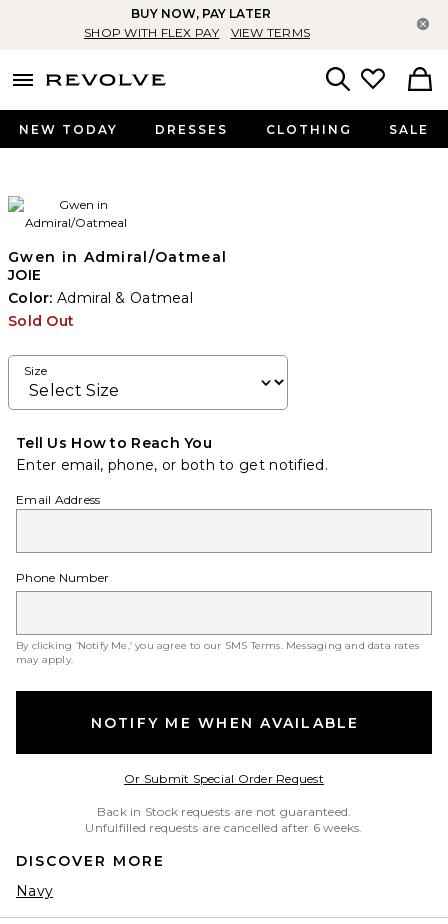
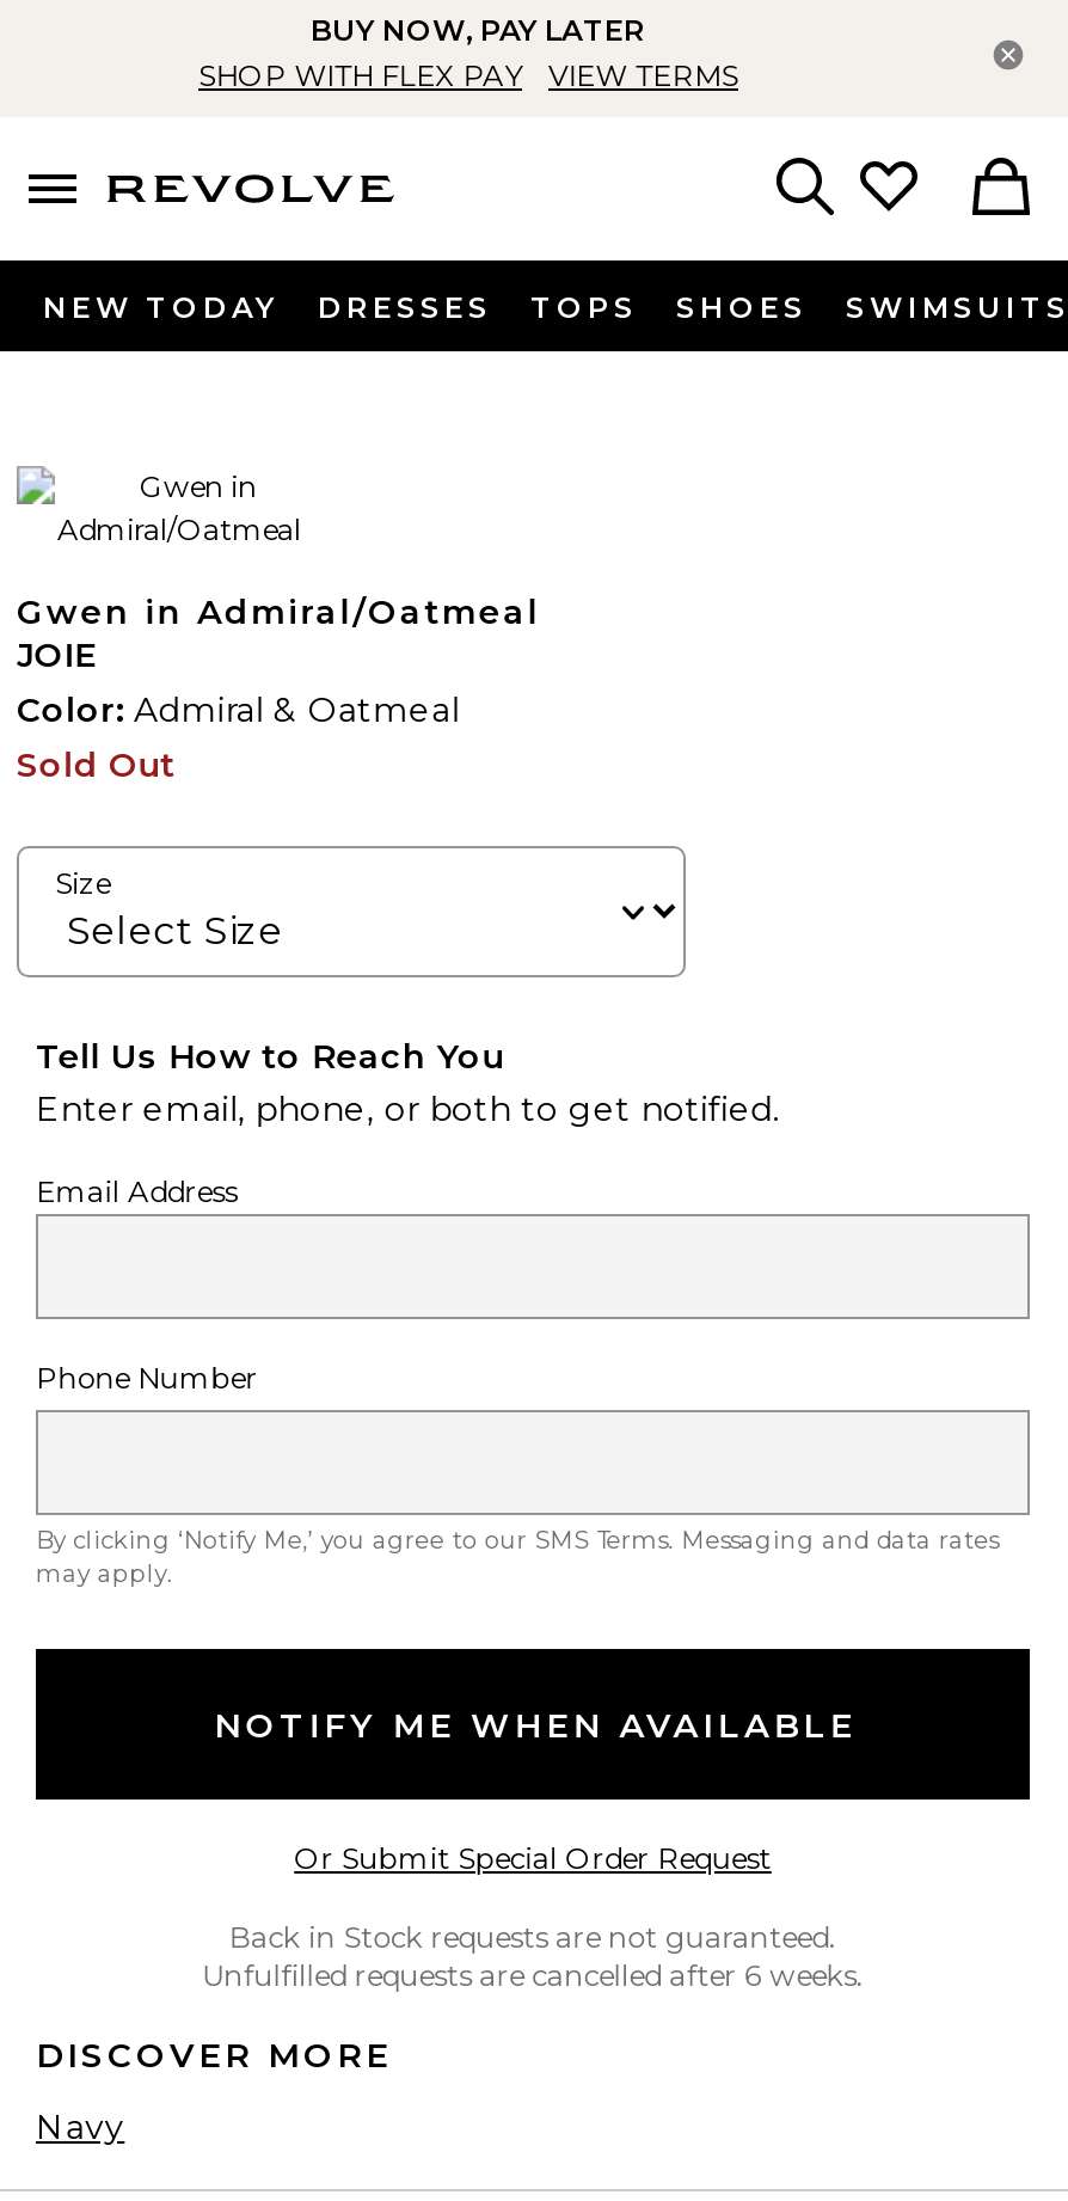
[266,122,429,137] CLOTHING | SALE -> [530,289,1068,325] TOPS | SHOES | SWIMSUITS

